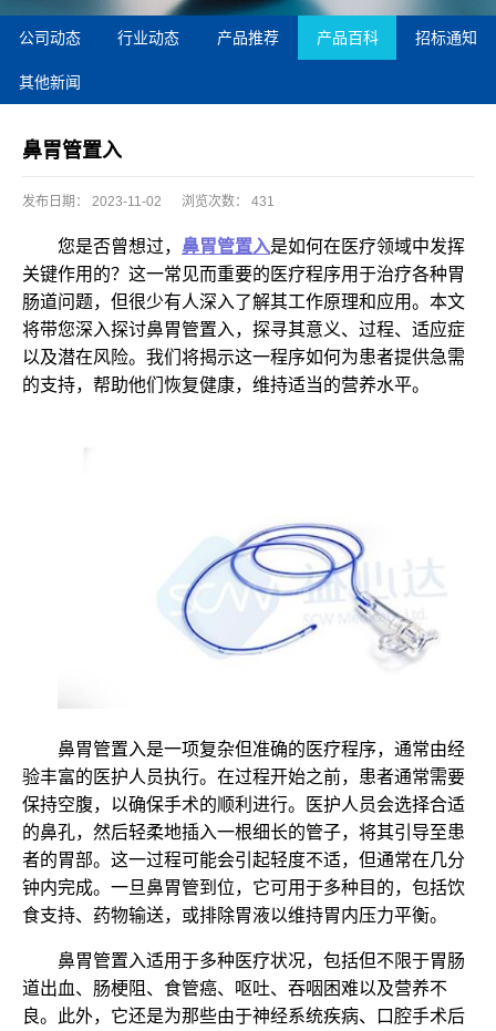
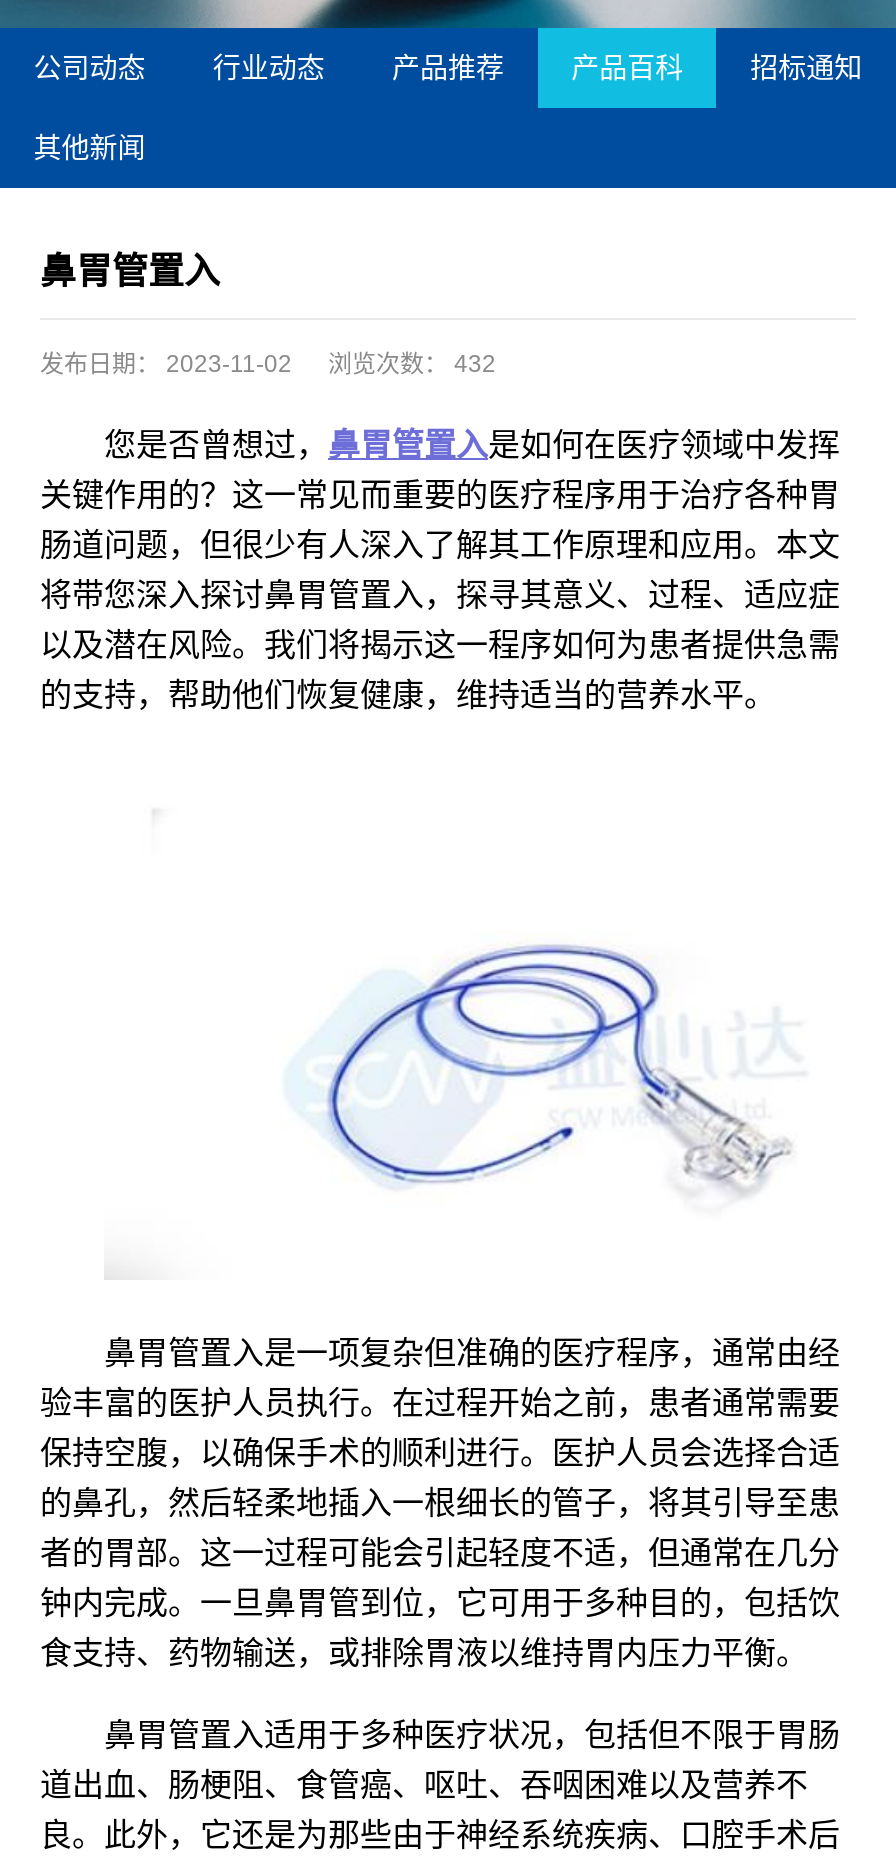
[22,194,275,210] 发布日期： 2023-11-02 浏览次数： 431 -> [40,351,496,379] 发布日期： 2023-11-02 浏览次数： 432

